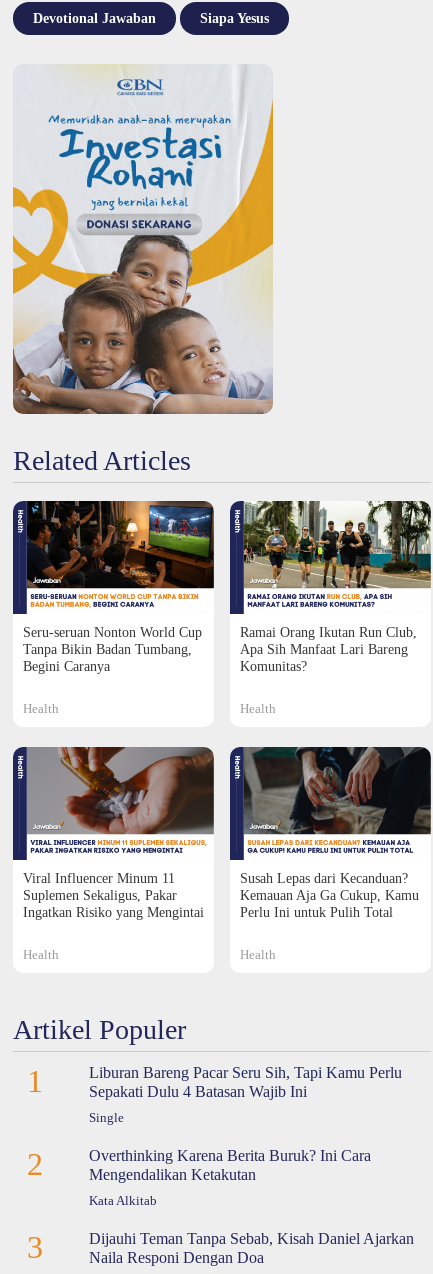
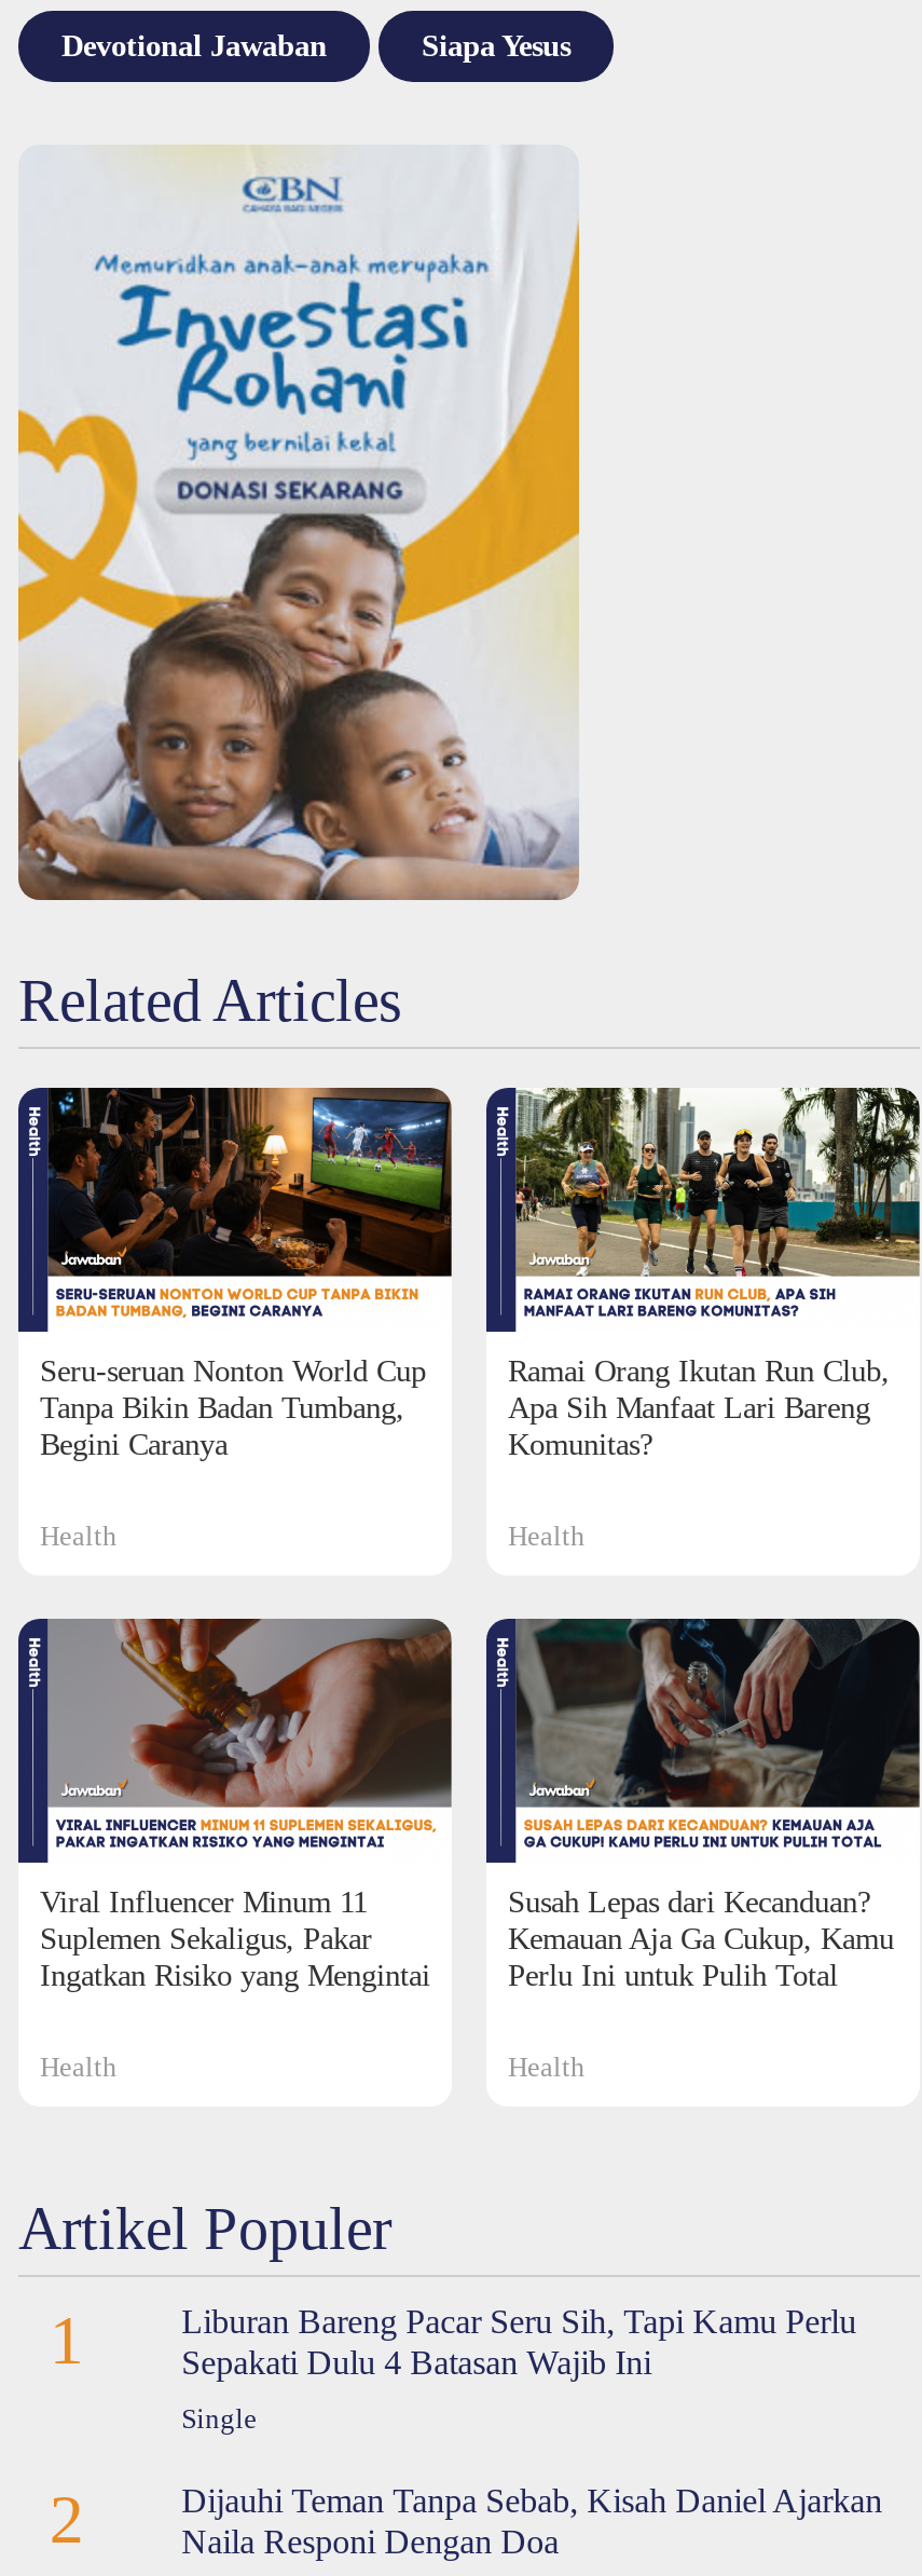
[27,1147,371,1265] Overthinking Karena Berita Buruk? Ini Cara | Mengendalikan Ketakutan | Kata Alkitab | 3 -> none

